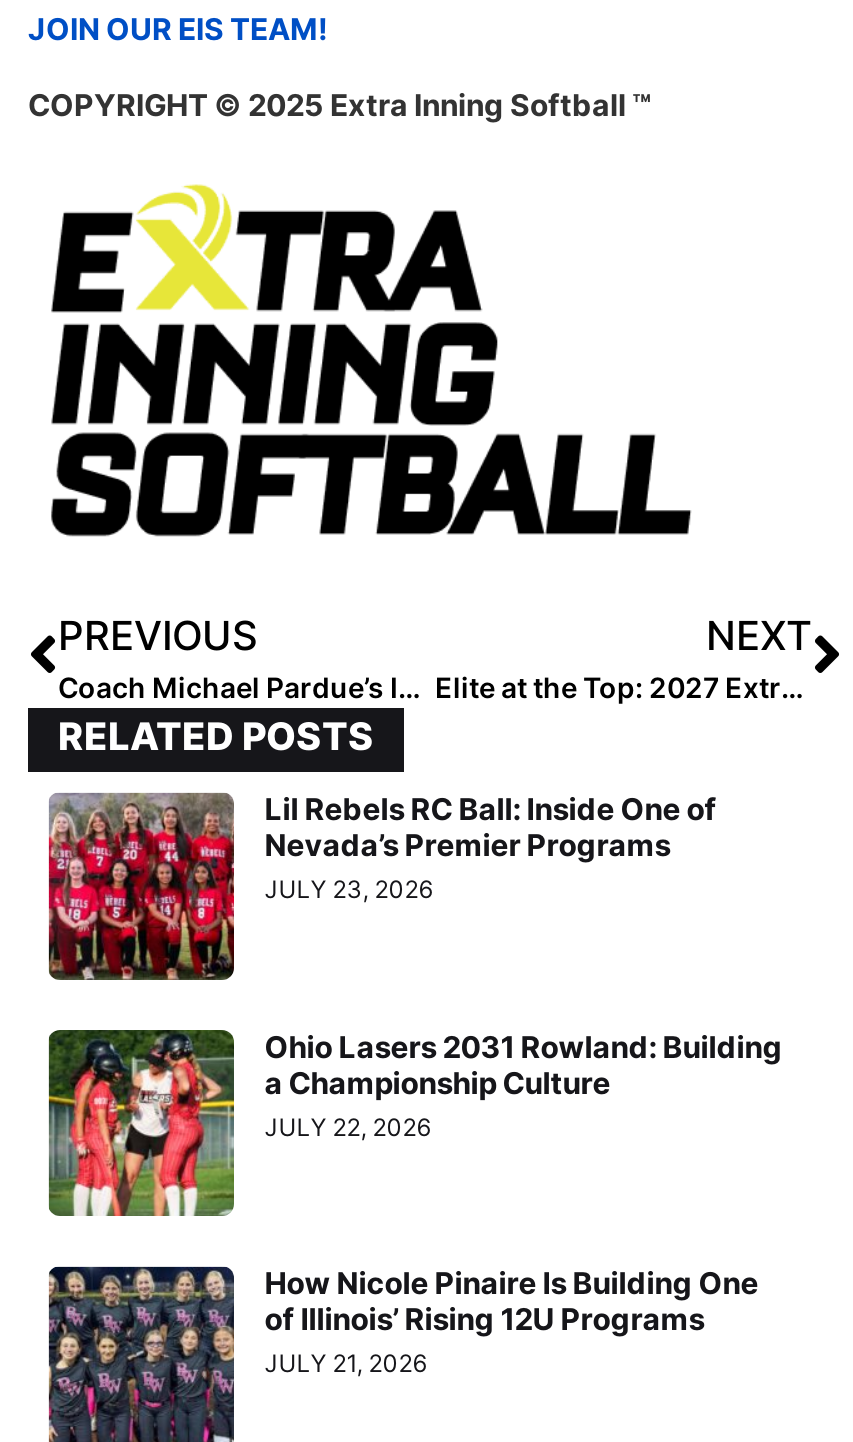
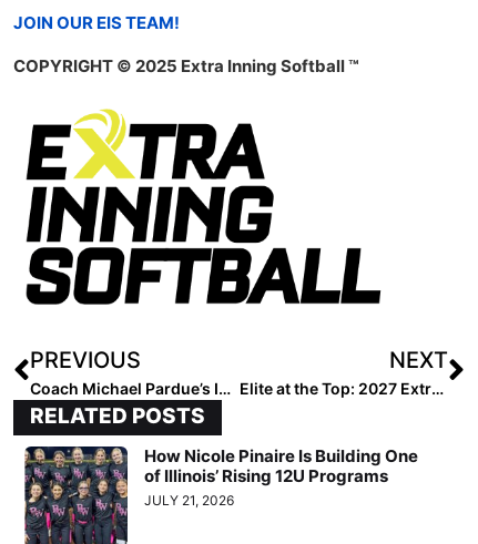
[46,791,716,1009] [image] | Lil Rebels RC Ball: Inside One of | Nevada’s Premier Programs | JULY 23, 2026 -> none
[48,1027,782,1245] [image] | Ohio Lasers 2031 Rowland: Building | a Championship Culture | JULY 22, 2026 -> none

